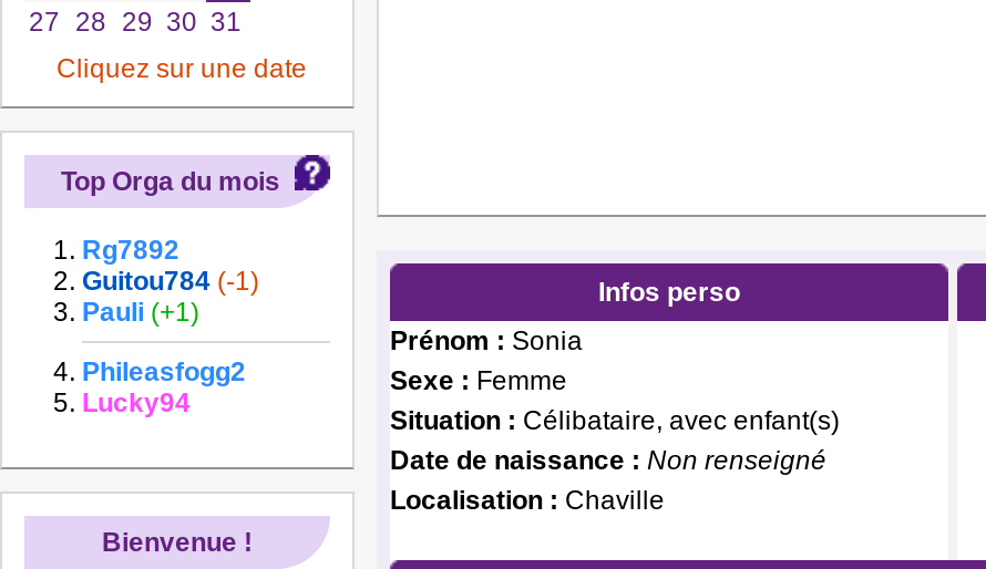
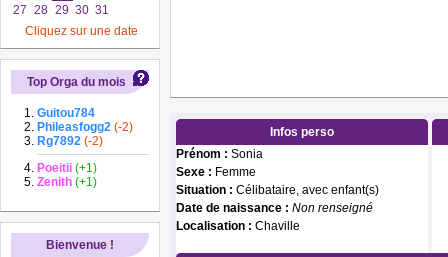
[82,235,259,328] Rg7892 | Guitou784 (-1) | Pauli (+1) -> [37,106,133,148] Guitou784 | Phileasfogg2 (-2) | Rg7892 (-2)
[82,356,246,418] Phileasfogg2 | Lucky94 -> [37,161,97,189] Poeitii (+1) | Zenith (+1)

